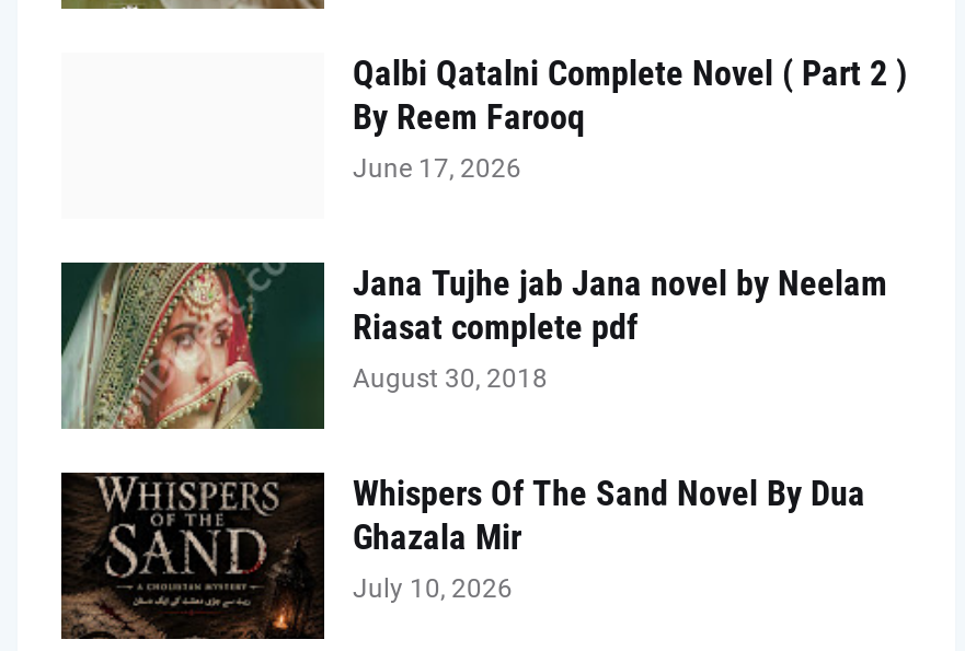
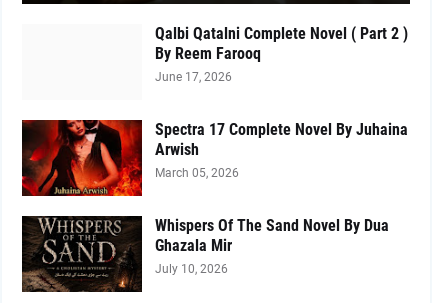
[59,260,887,431] [image] | Jana Tujhe jab Jana novel by Neelam | Riasat complete pdf | August 30, 2018 -> [21,119,408,197] [image] | Spectra 17 Complete Novel By Juhaina | Arwish | March 05, 2026

